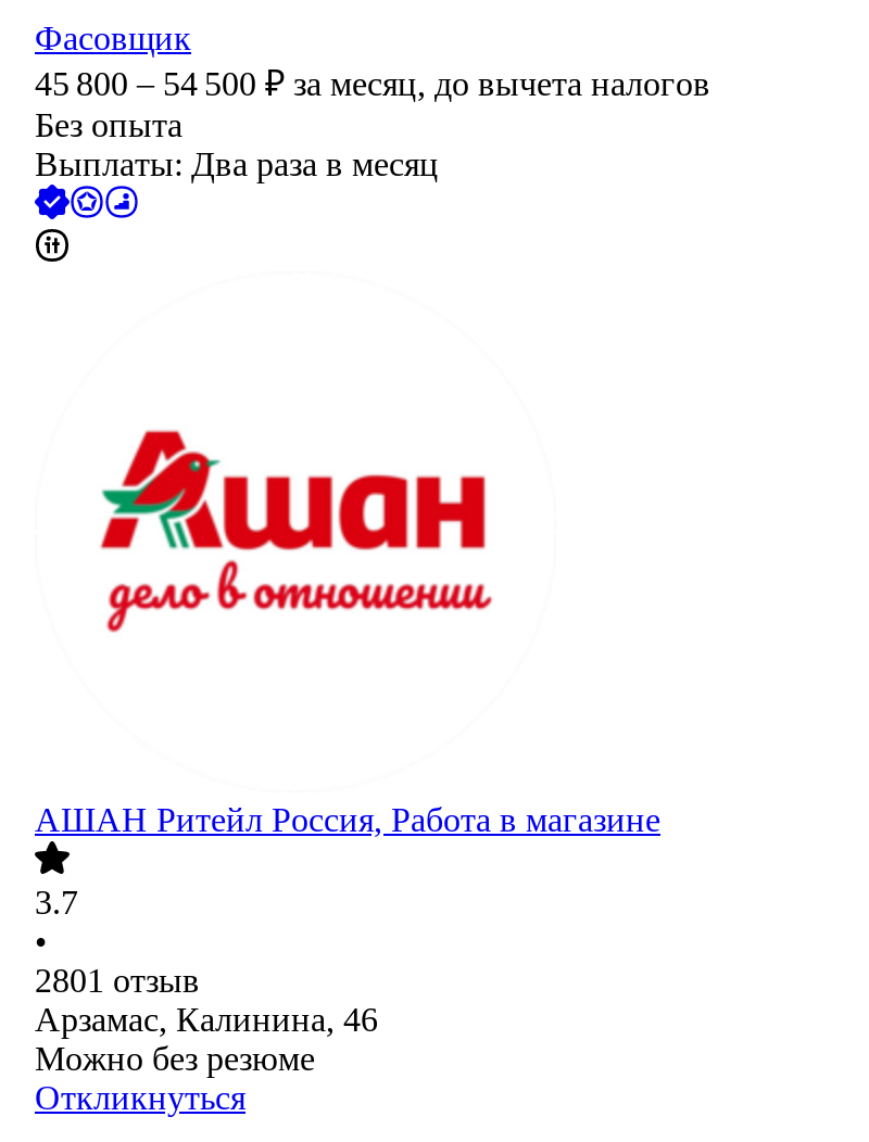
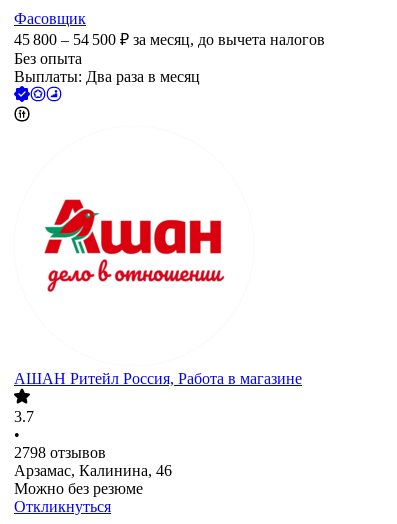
[35,963,200,1000] 2801 отзыв -> [14,444,106,461] 2798 отзывов

